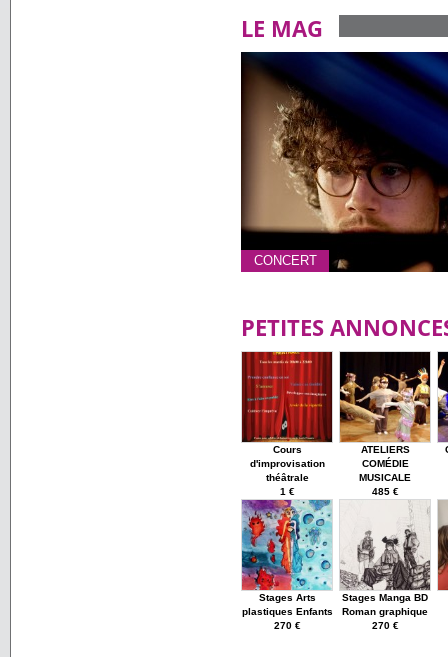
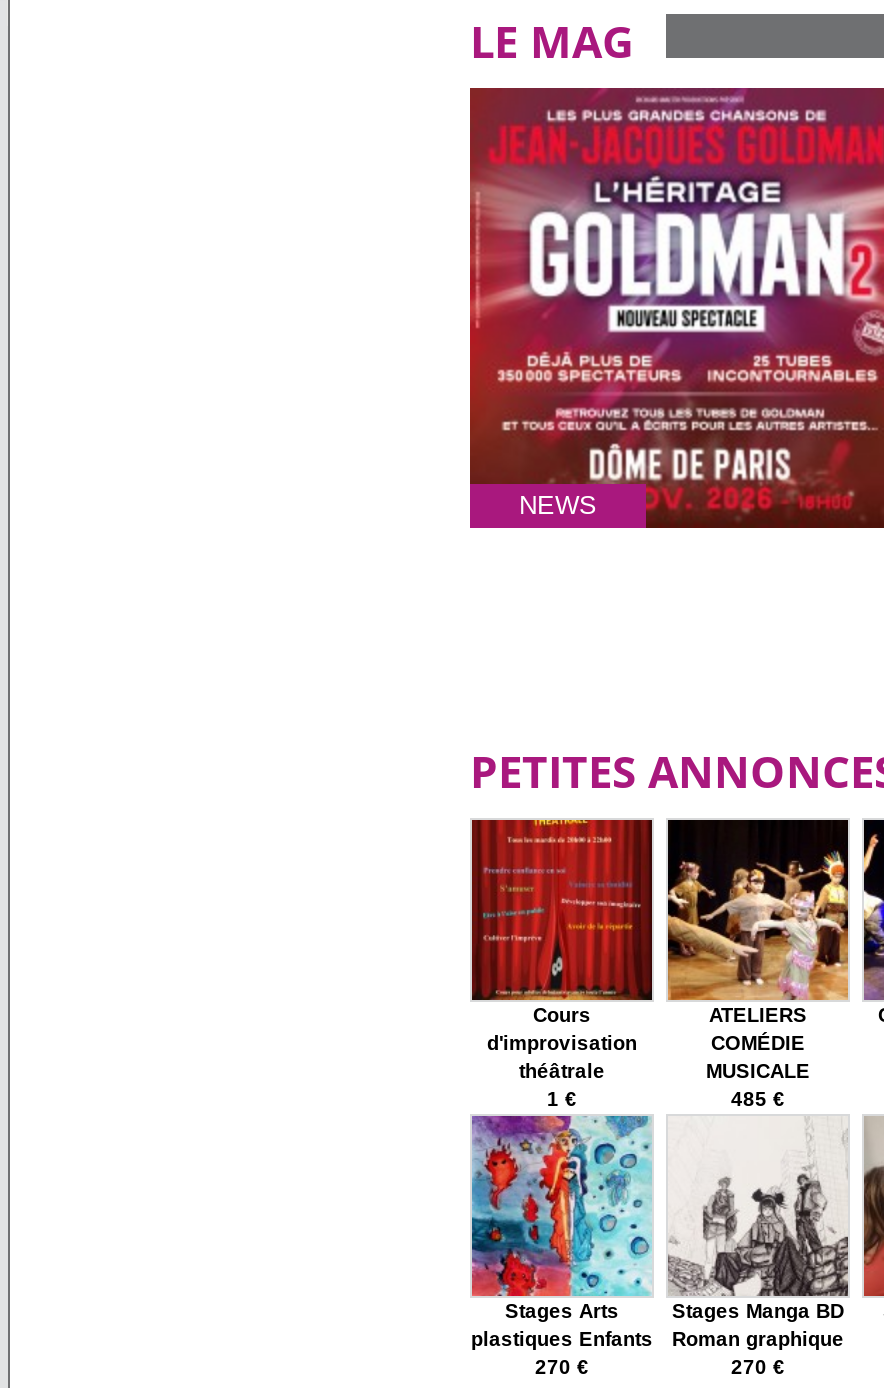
[240,51,445,273] [image] | CONCERT -> [468,86,878,530] [image] | NEWS

